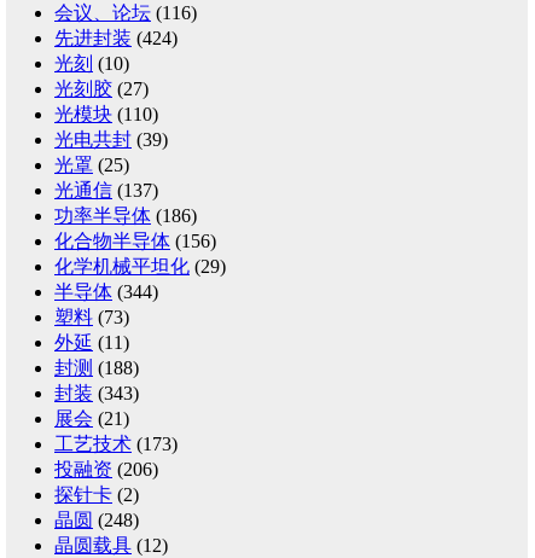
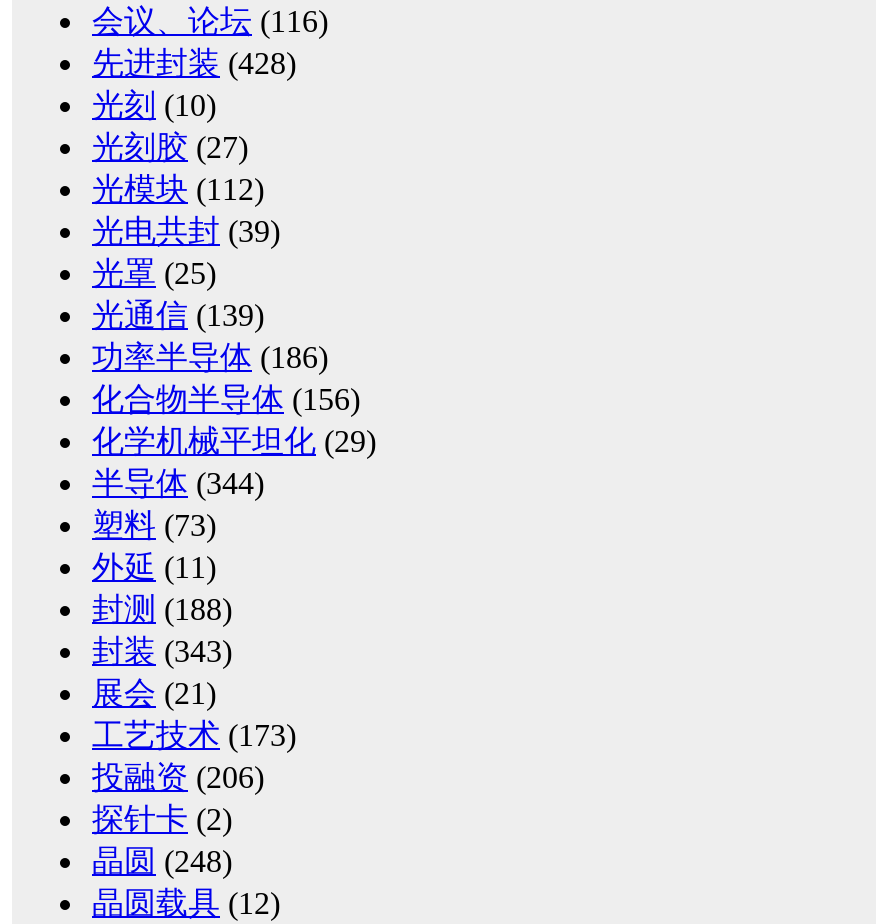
[54,28,178,48] 先进封装(424) -> [92,46,296,80] 先进封装(428)
[54,104,158,125] 光模块(110) -> [92,172,264,206] 光模块(112)
[54,180,158,201] 光通信(137) -> [92,298,264,332] 光通信(139)

